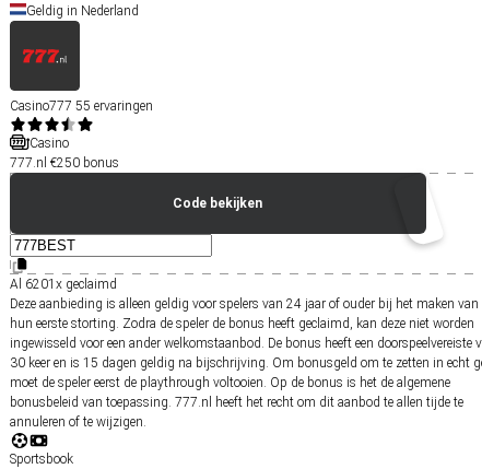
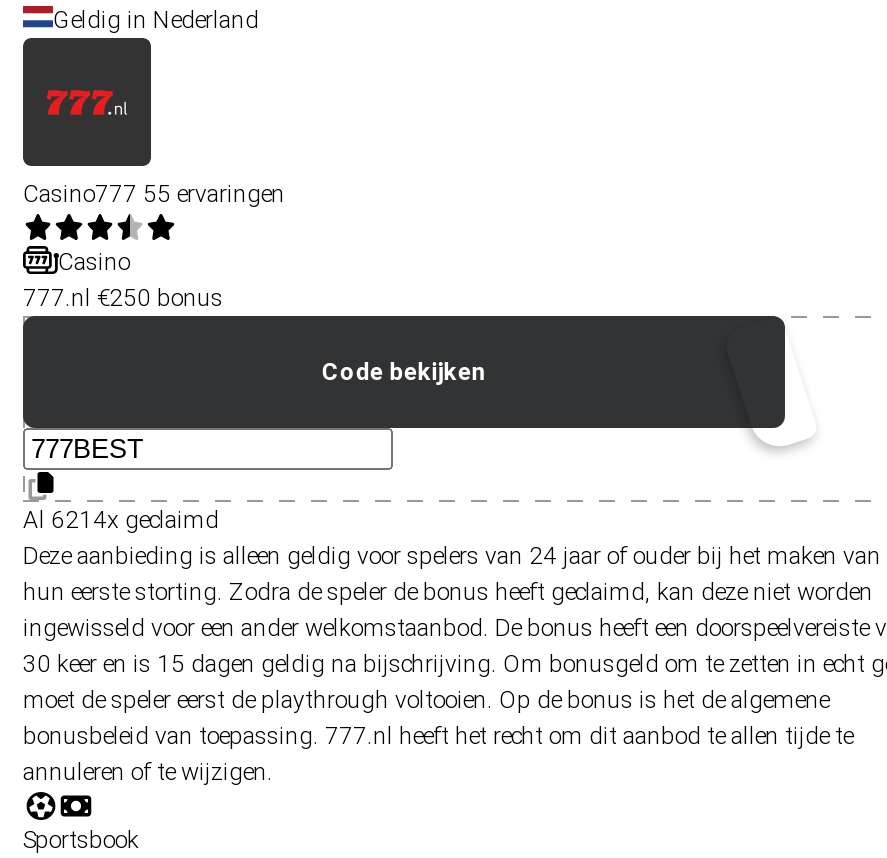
[10,276,117,292] Al 6201x geclaimd -> [23,506,219,534] Al 6214x geclaimd

